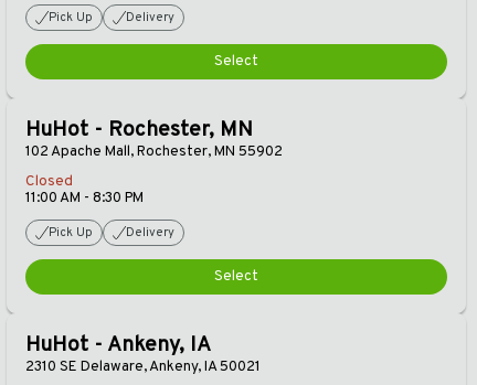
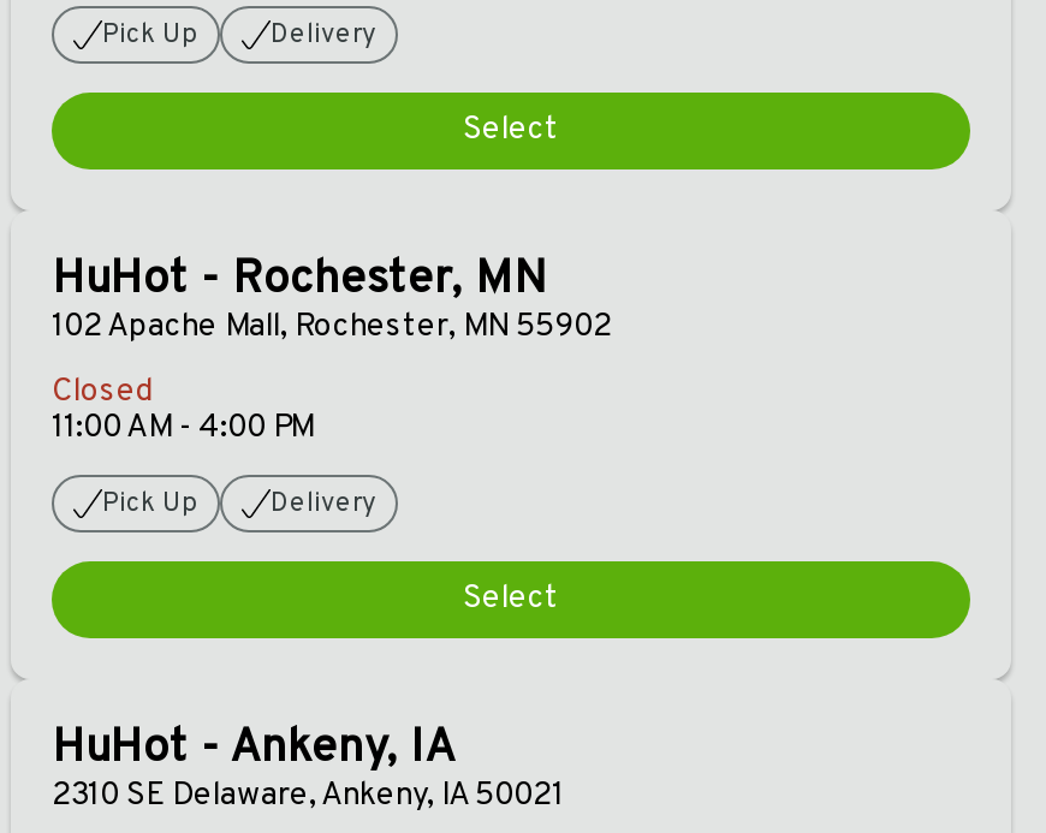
[25,189,144,208] 11:00 AM - 8:30 PM -> [52,408,314,449] 11:00 AM - 4:00 PM

